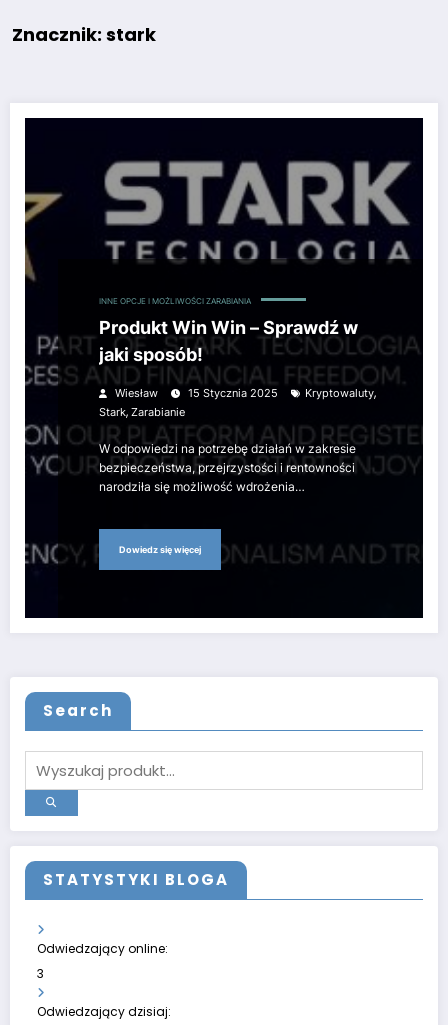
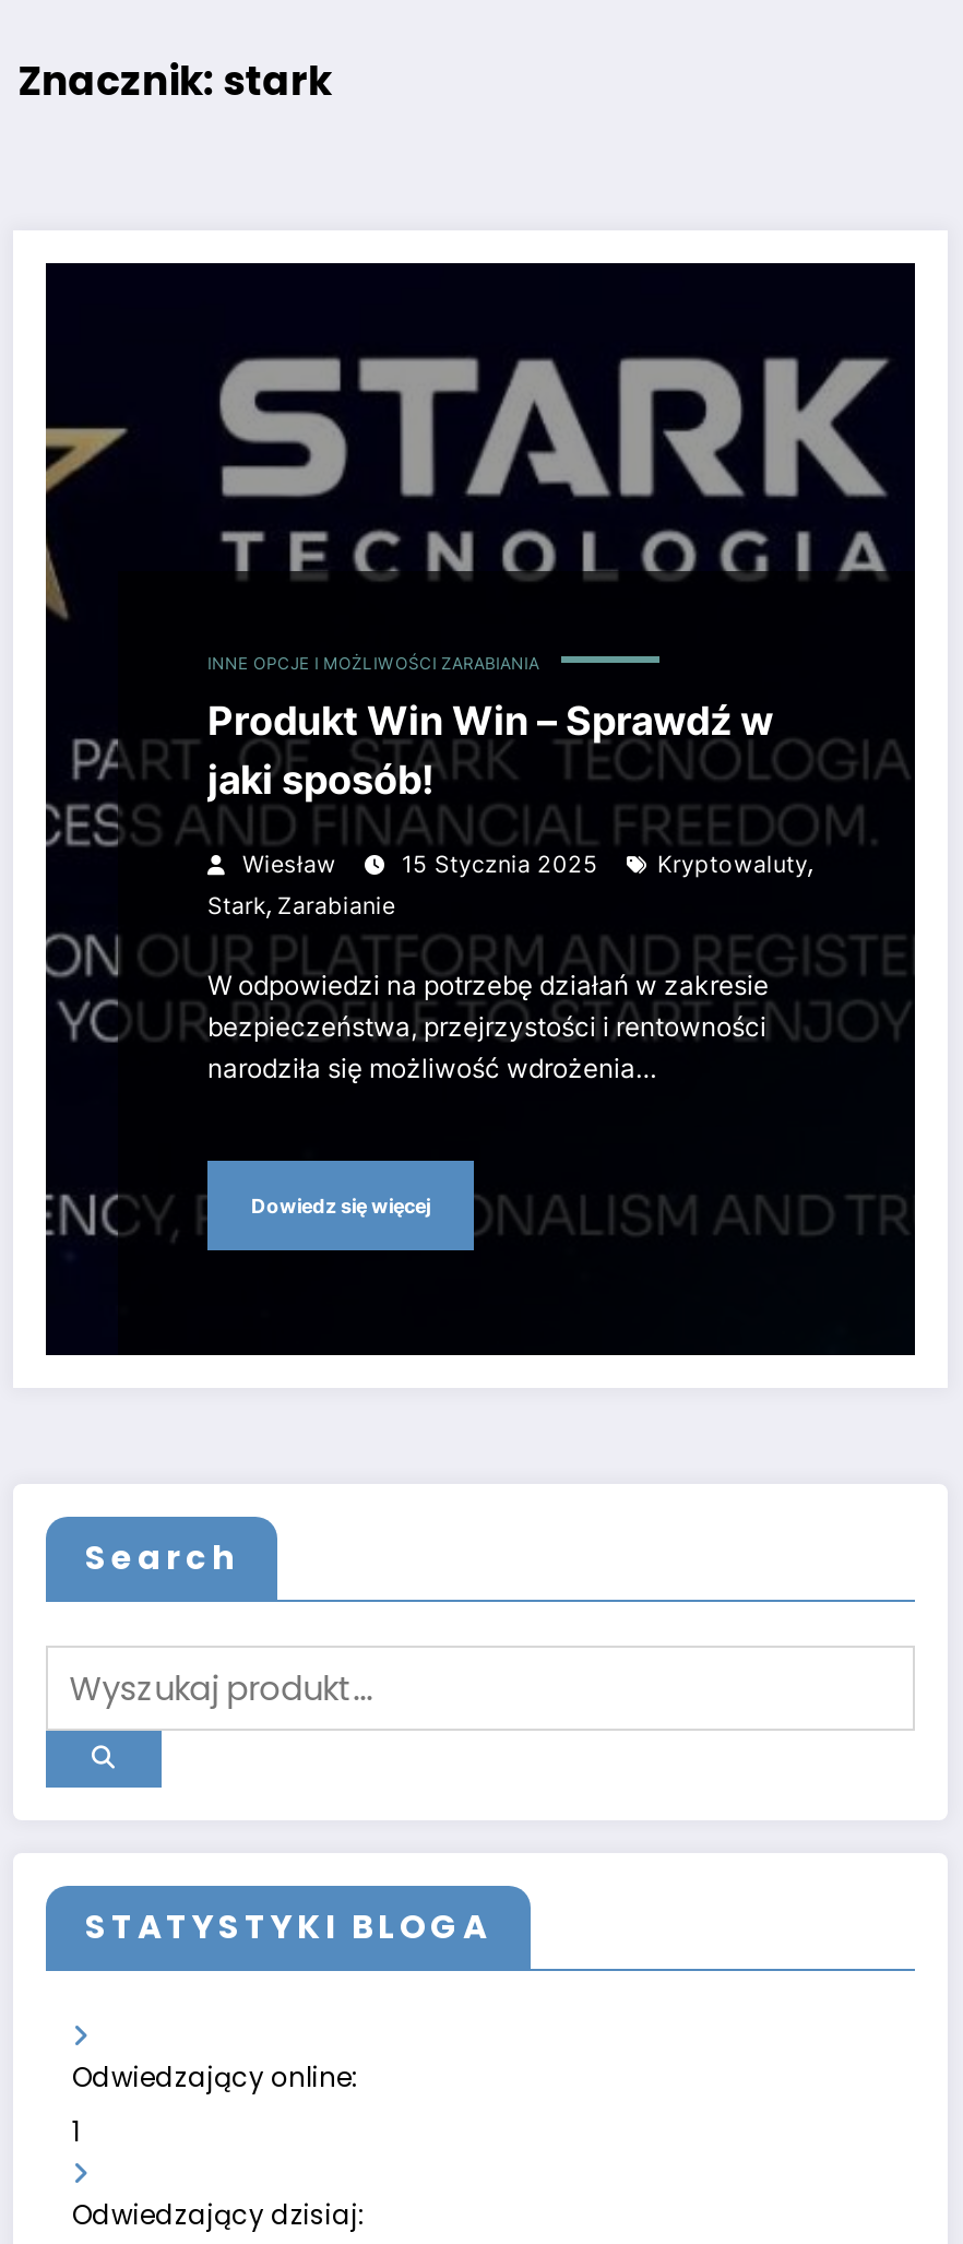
[37,965,44,982] 3 -> [72,2113,81,2150] 1

